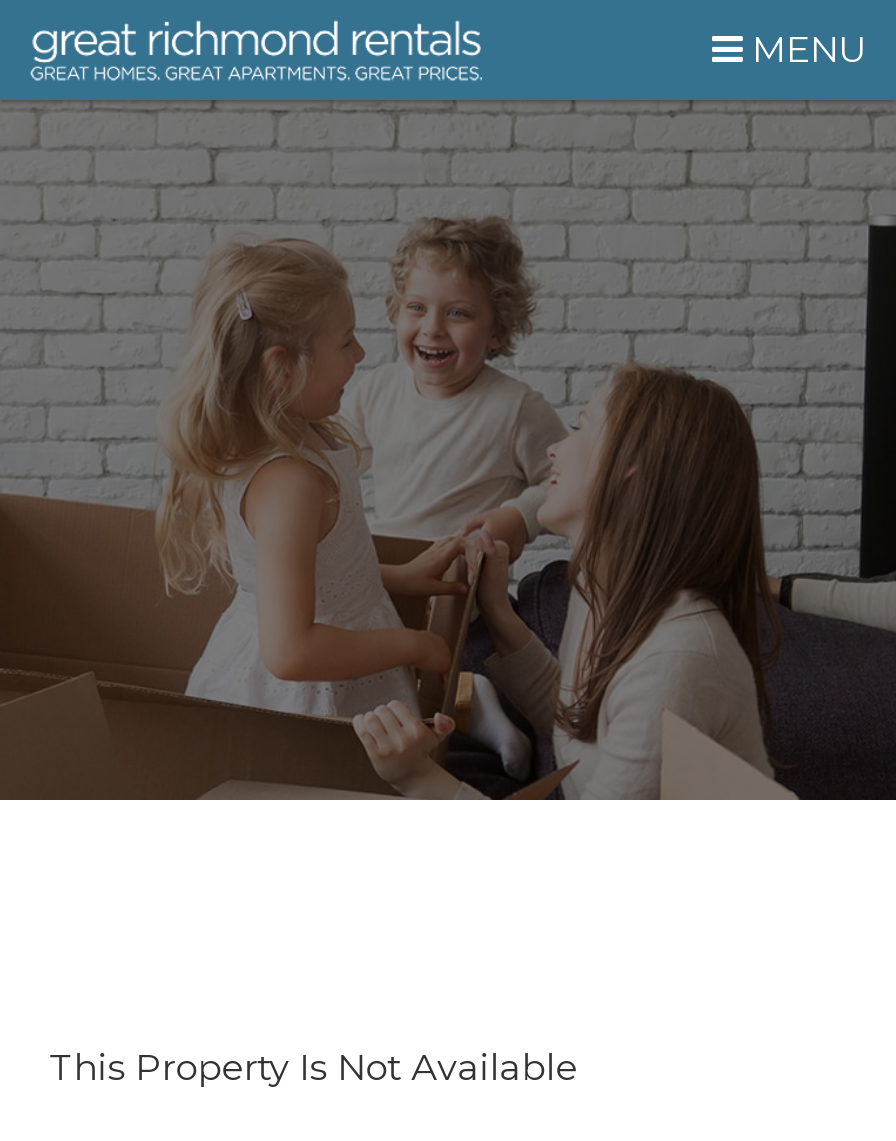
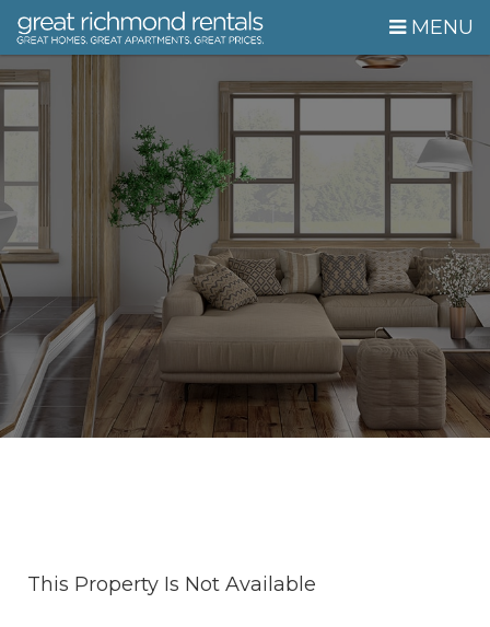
[6,102,890,800] [image] -> [3,55,487,438] [image]

